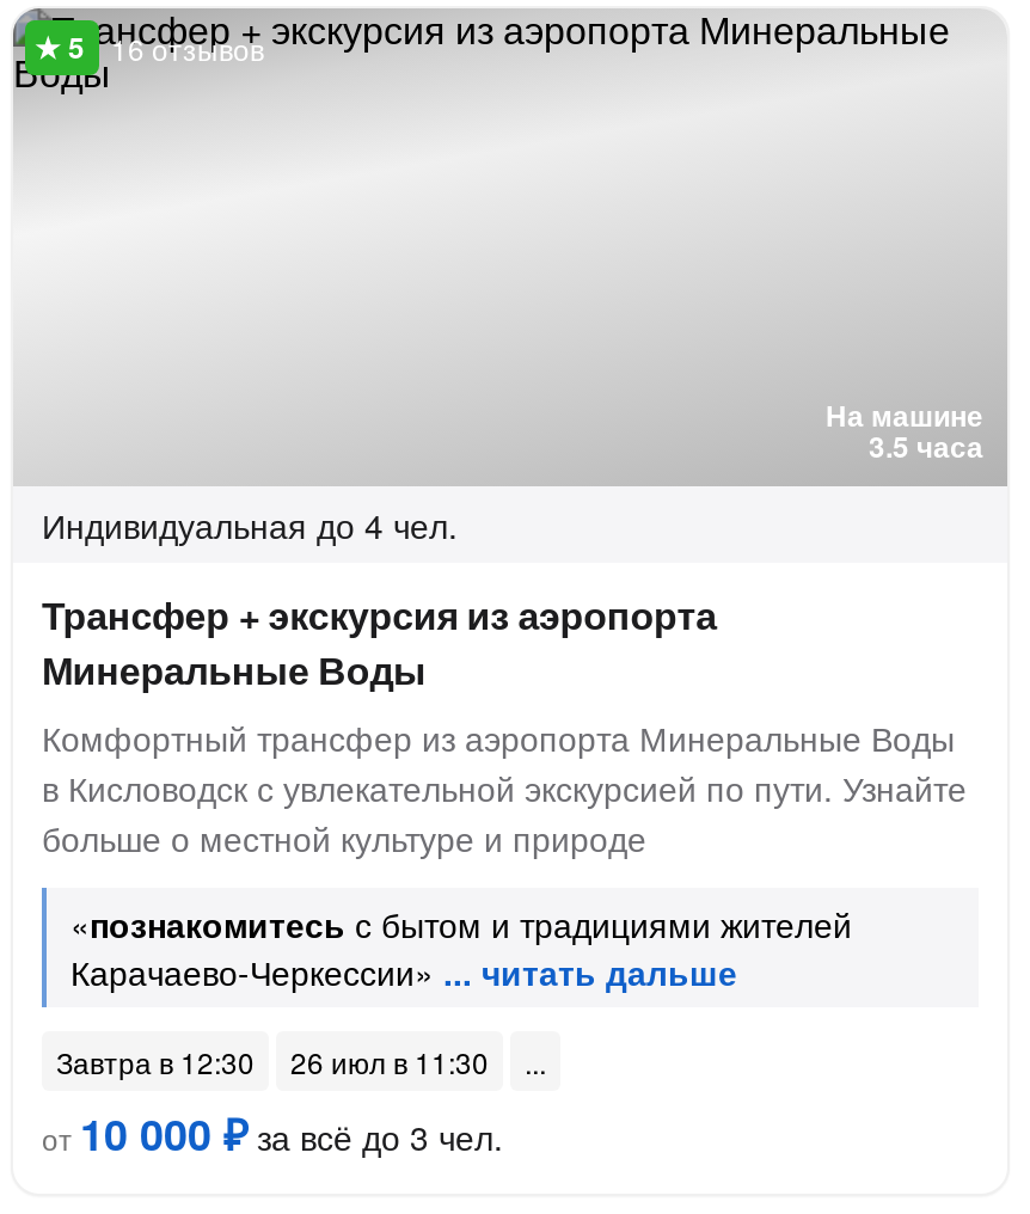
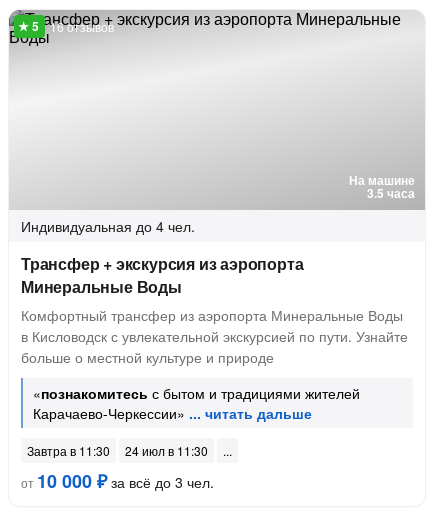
[56,1041,255,1081] Завтра в 12:30 -> [27,442,110,459] Завтра в 11:30
[290,1041,489,1081] 26 июл в 11:30 -> [125,442,208,459] 24 июл в 11:30

